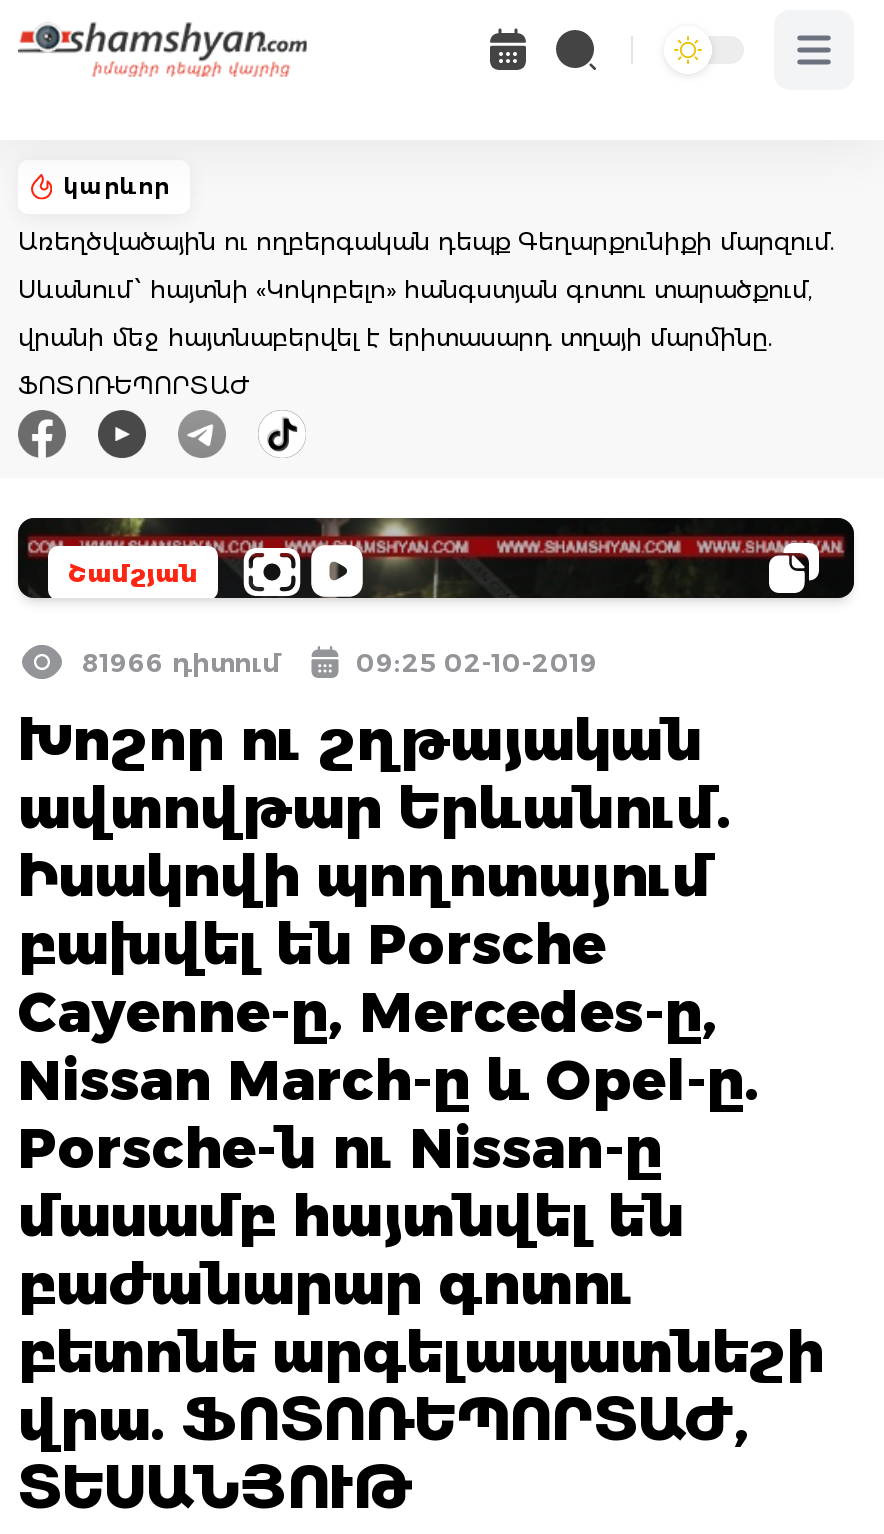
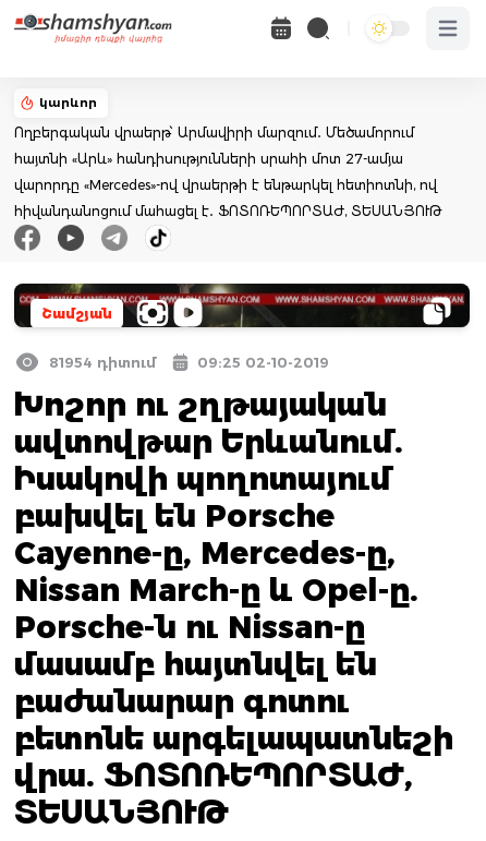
[18,226,836,256] Առեղծվածային ու ողբերգական դեպք Գեղարքունիքի մարզում. -> [14,124,414,141] Ողբերգական վրաերթ՝ Արմավիրի մարզում․ Մեծամորում
[18,274,812,304] Սևանում՝ հայտնի «Կոկոբելո» հանգստյան գոտու տարածքում, -> [14,151,403,167] հայտնի «Արև» հանդիսությունների սրահի մոտ 27-ամյա
[18,322,774,352] վրանի մեջ հայտնաբերվել է երիտասարդ տղայի մարմինը. -> [14,177,437,193] վարորդը «Mercedes»-ով վրաերթի է ենթարկել հետիոտնի, ով
[18,370,250,400] ՖՈՏՈՌԵՊՈՐՏԱԺ -> [14,203,441,219] հիվանդանոցում մահացել է․ ՖՈՏՈՌԵՊՈՐՏԱԺ, ՏԵՍԱՆՅՈՒԹ
[82,645,280,677] 81966 դիտում -> [49,353,156,371] 81954 դիտում

